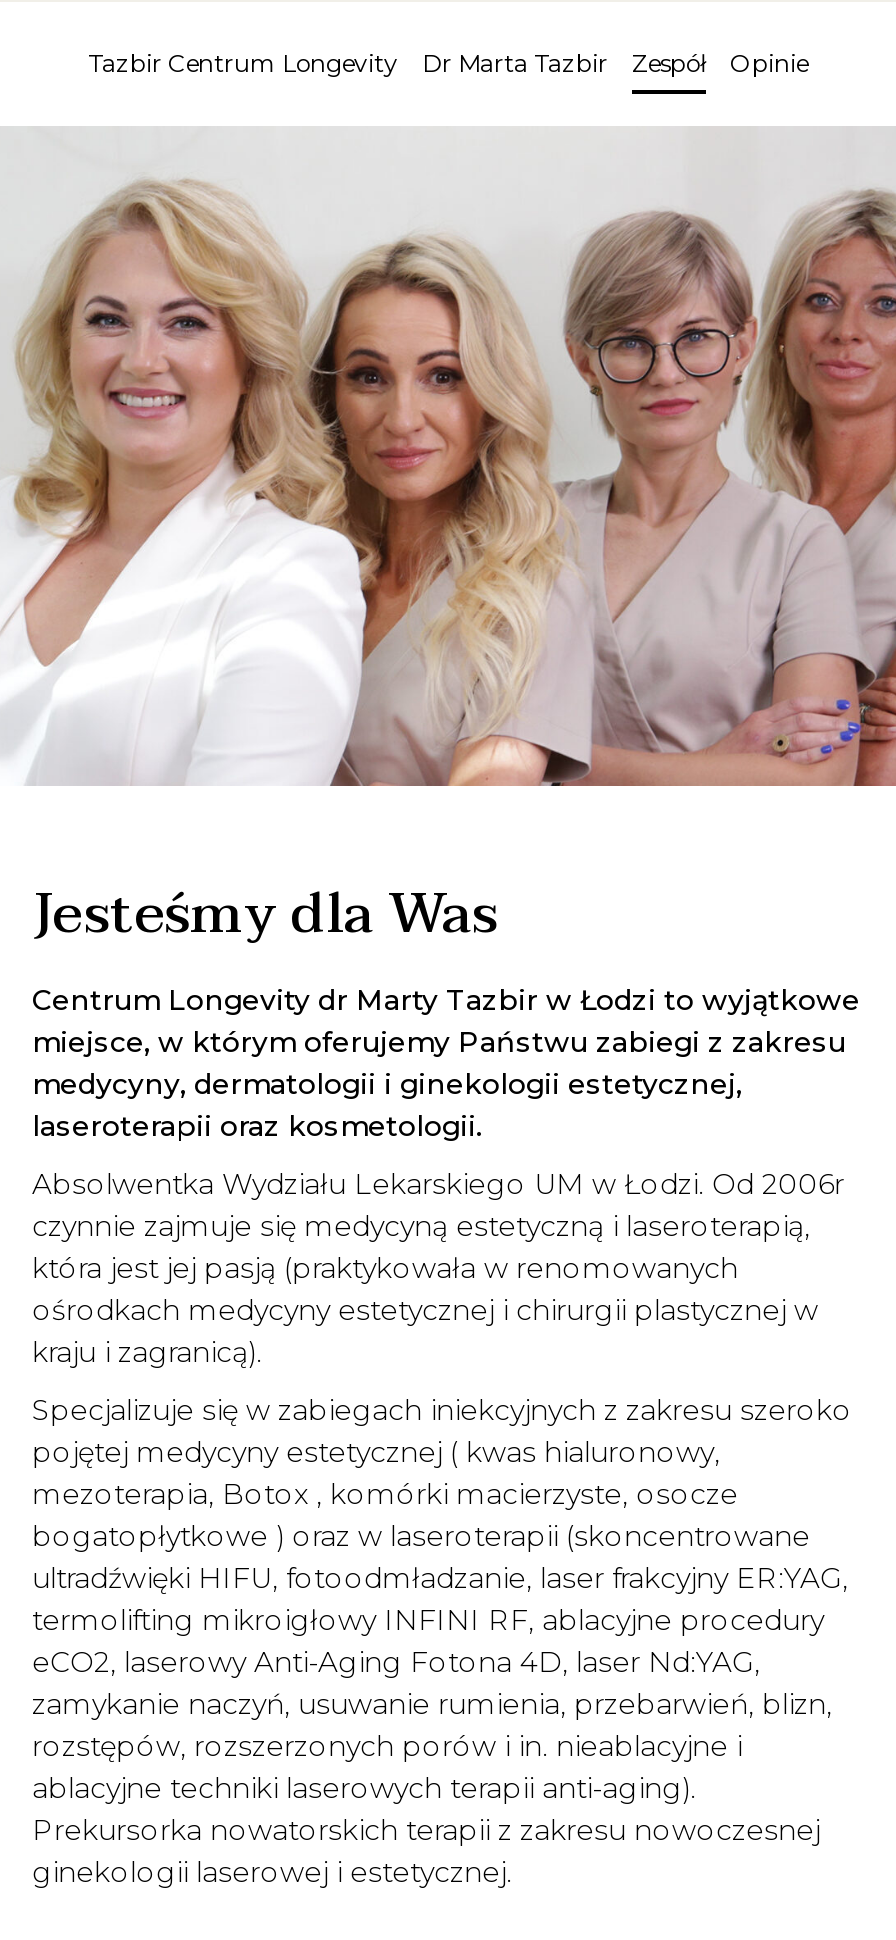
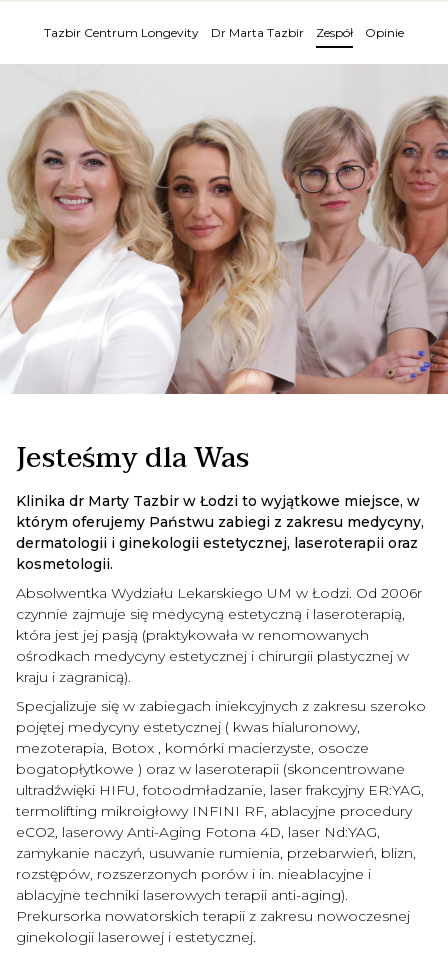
[32,982,860,1144] Centrum Longevity dr Marty Tazbir w Łodzi to wyjątkowe | miejsce, w którym oferujemy Państwu zabiegi z zakresu | medycyny, dermatologii i ginekologii estetycznej, | laseroterapii oraz kosmetologii. -> [16,492,424,573] Klinika dr Marty Tazbir w Łodzi to wyjątkowe miejsce, w | którym oferujemy Państwu zabiegi z zakresu medycyny, | dermatologii i ginekologii estetycznej, laseroterapii oraz | kosmetologii.

